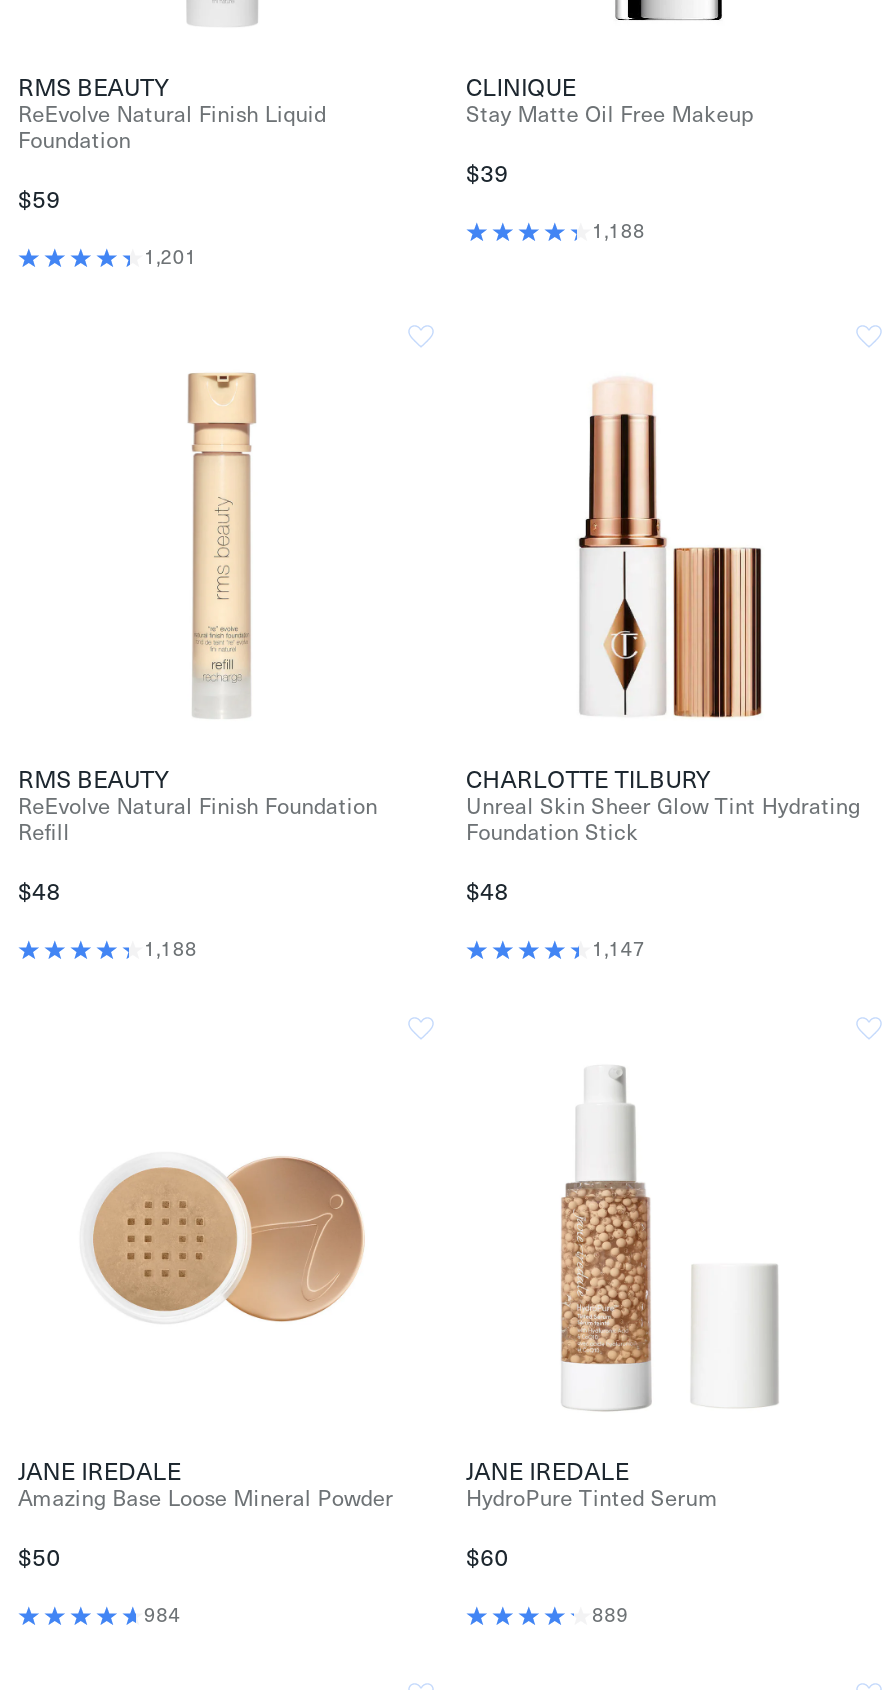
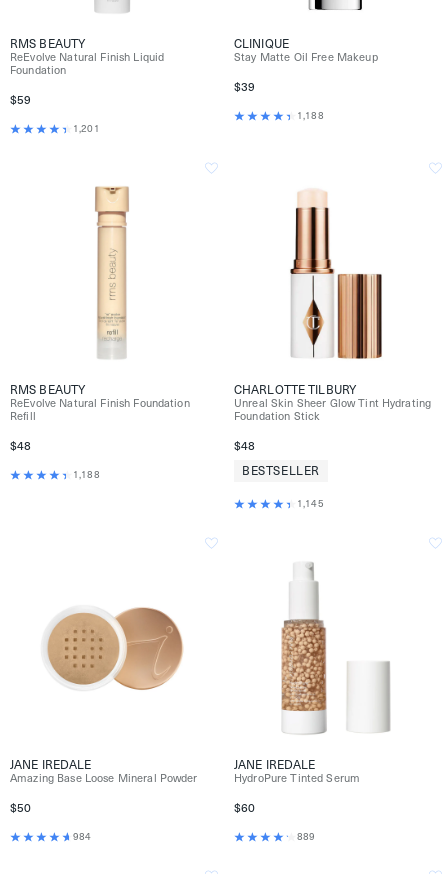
[592,936,645,962] 1,147 -> [242,463,324,510] BESTSELLER | 1,145

